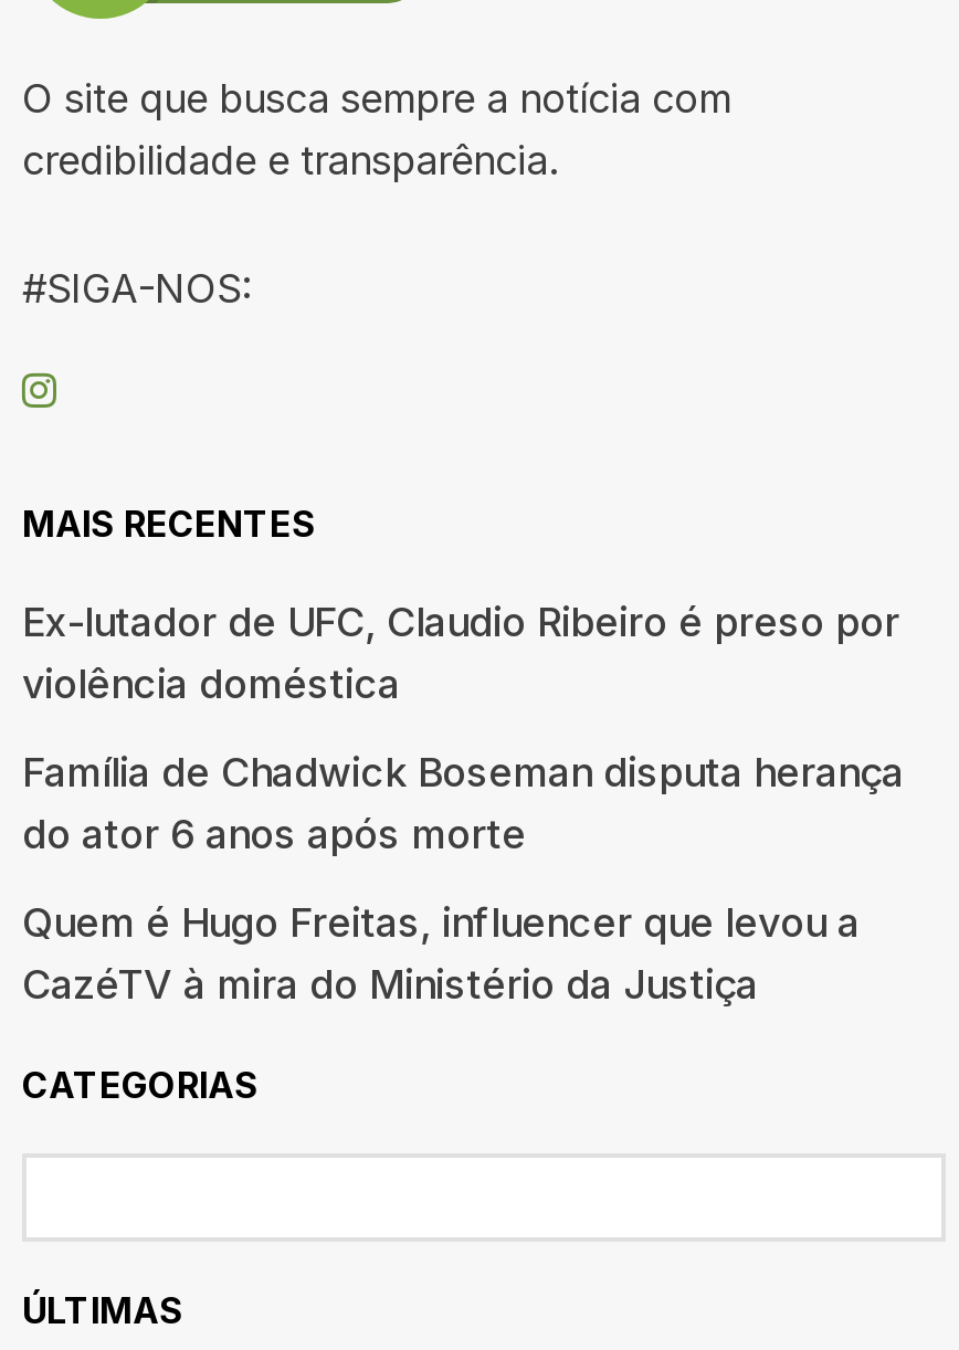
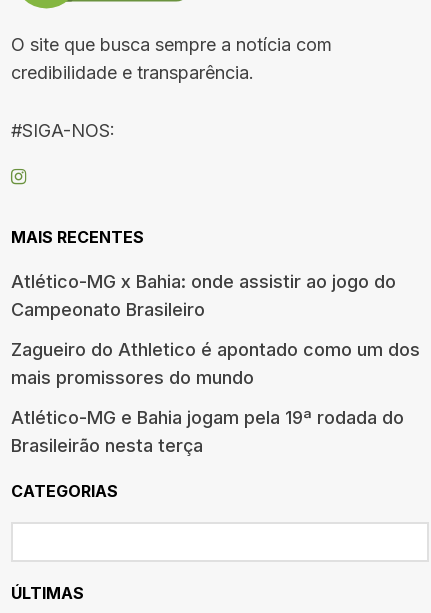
[22,598,899,707] Ex-lutador de UFC, Claudio Ribeiro é preso por | violência doméstica -> [11,271,396,320] Atlético-MG x Bahia: onde assistir ao jogo do | Campeonato Brasileiro
[22,749,904,857] Família de Chadwick Boseman disputa herança | do ator 6 anos após morte -> [11,339,420,388] Zagueiro do Athletico é apontado como um dos | mais promissores do mundo
[22,899,860,1007] Quem é Hugo Freitas, influencer que levou a | CazéTV à mira do Ministério da Justiça -> [11,407,404,456] Atlético-MG e Bahia jogam pela 19ª rodada do | Brasileirão nesta terça

